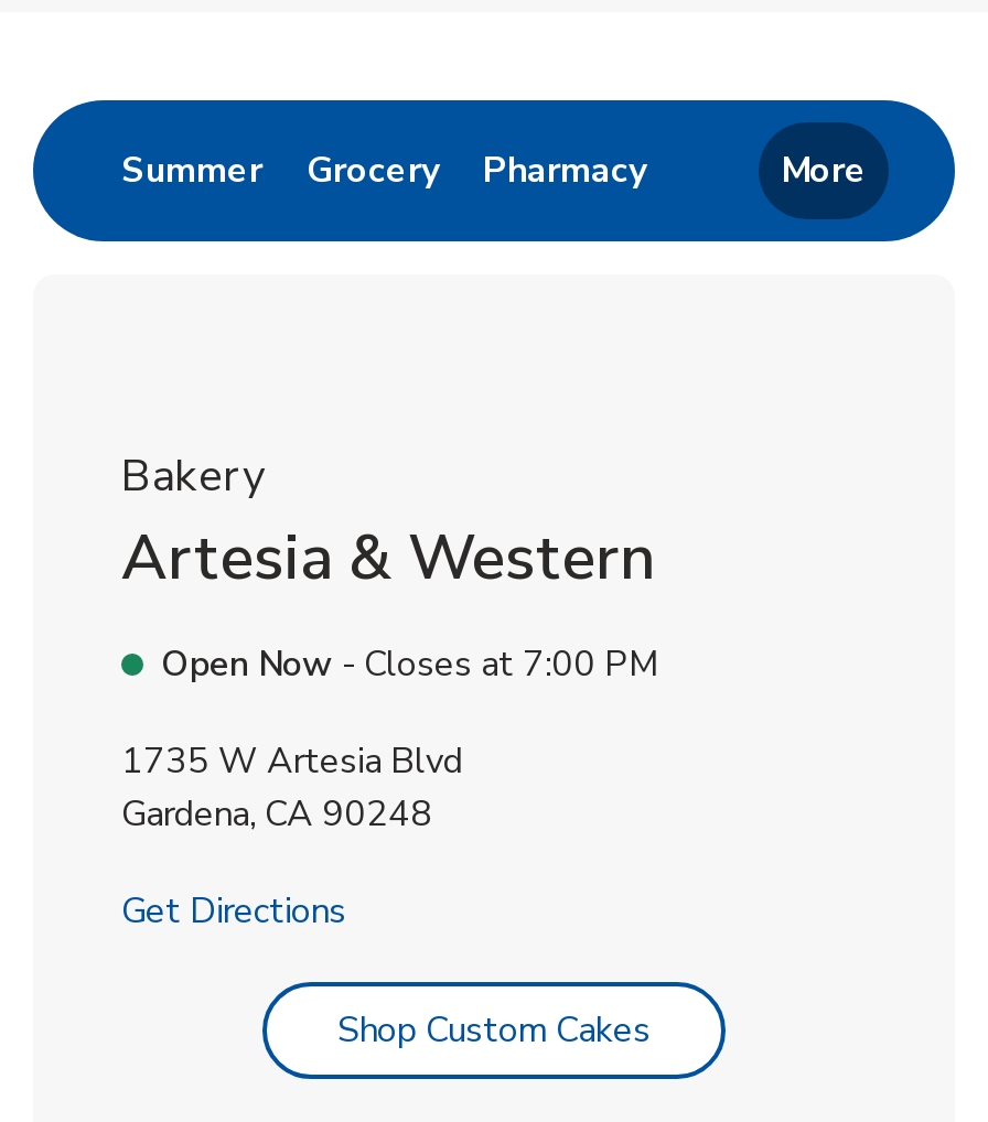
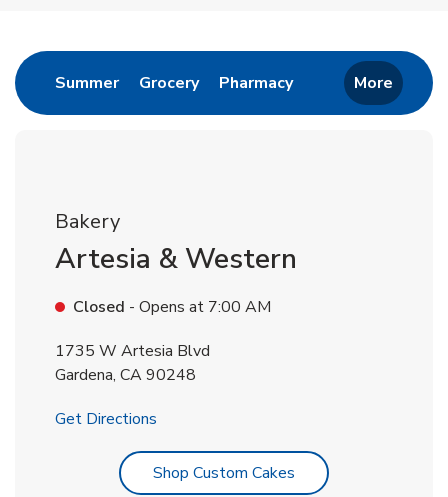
[161,640,659,689] Open Now - Closes at 7:00 PM -> [73,296,271,318] Closed - Opens at 7:00 AM

